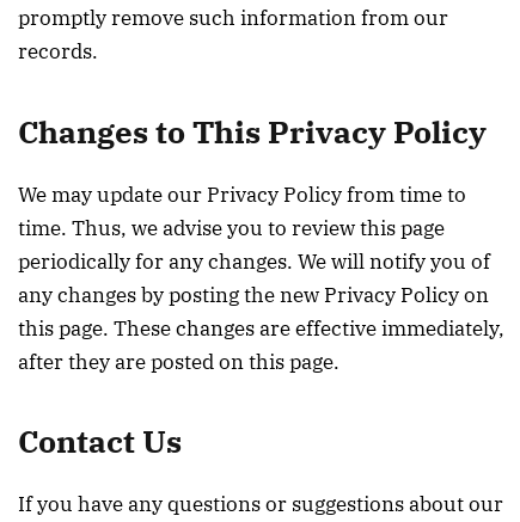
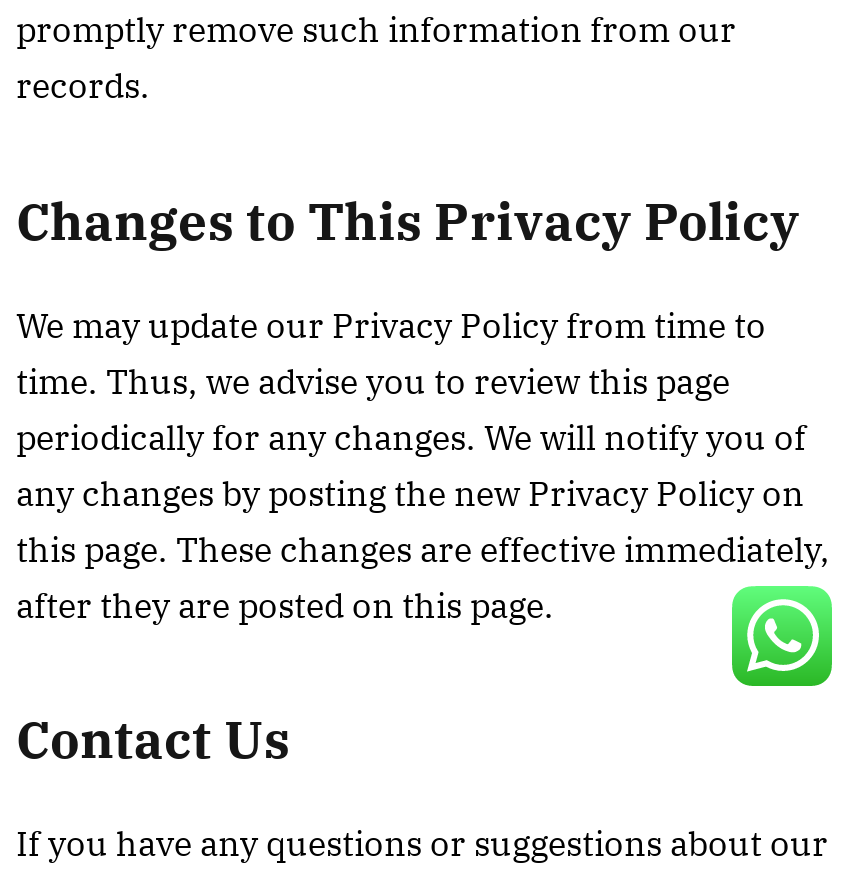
none -> [730,584,834,688] [image]

